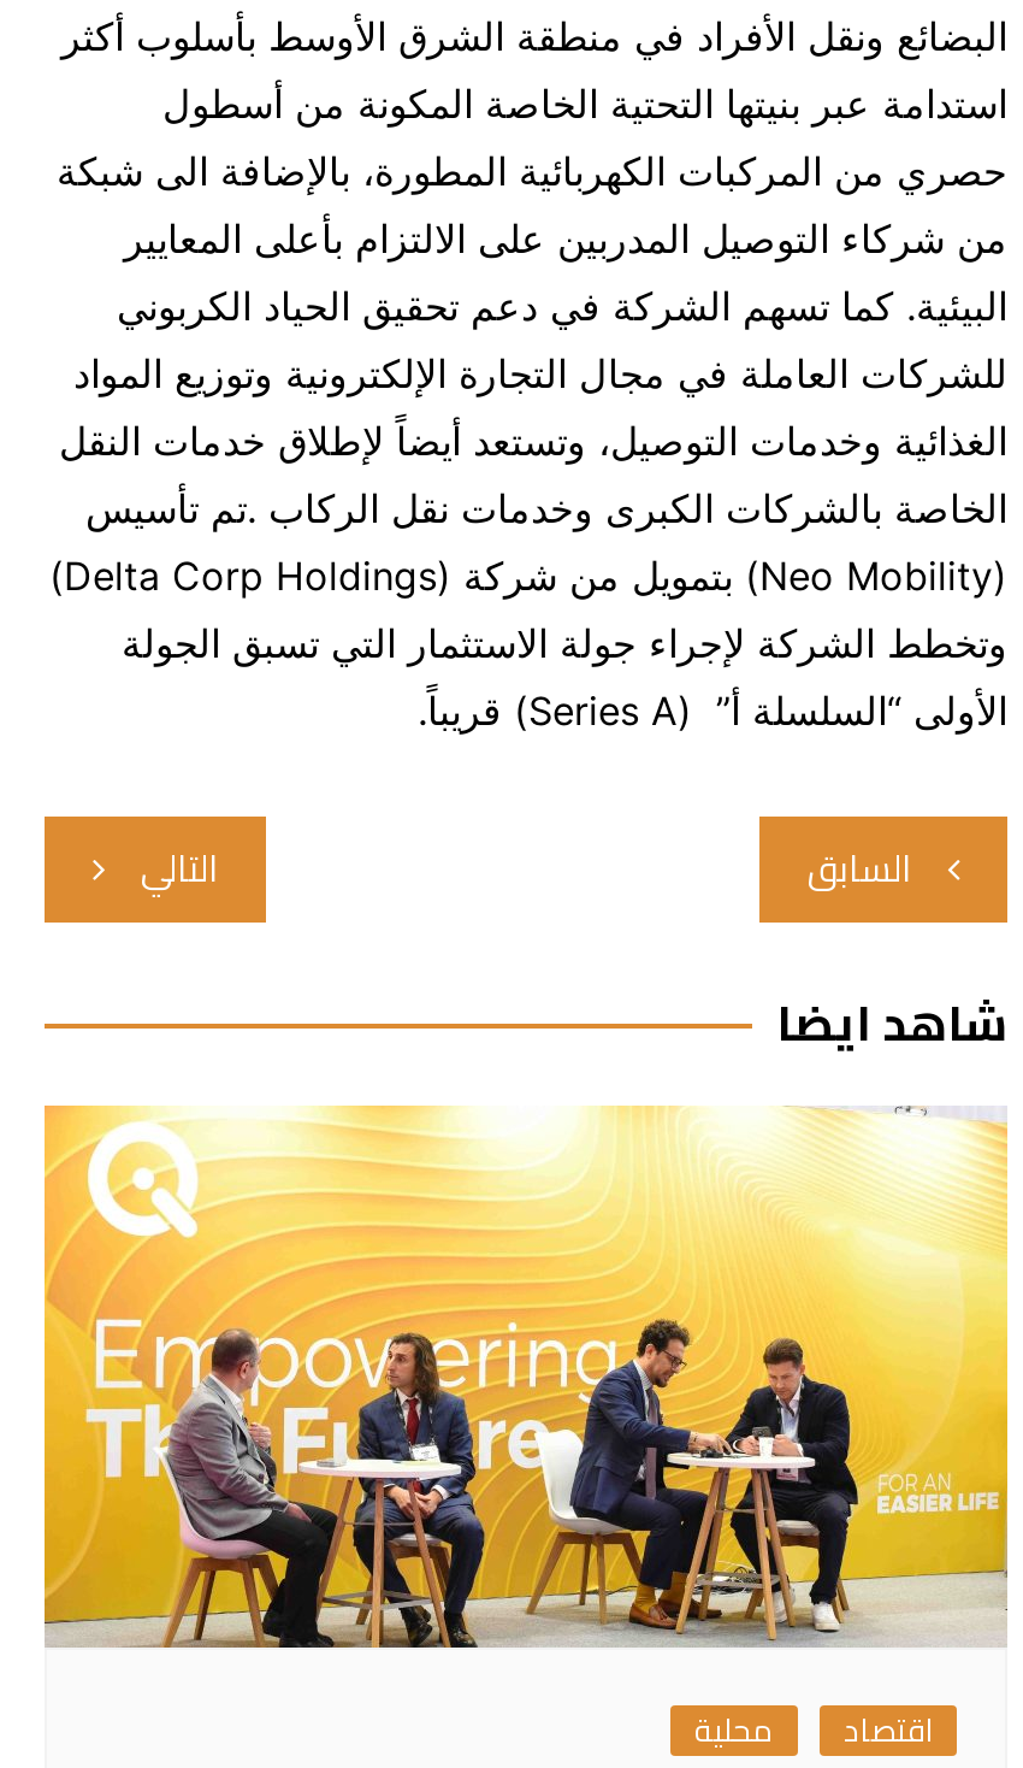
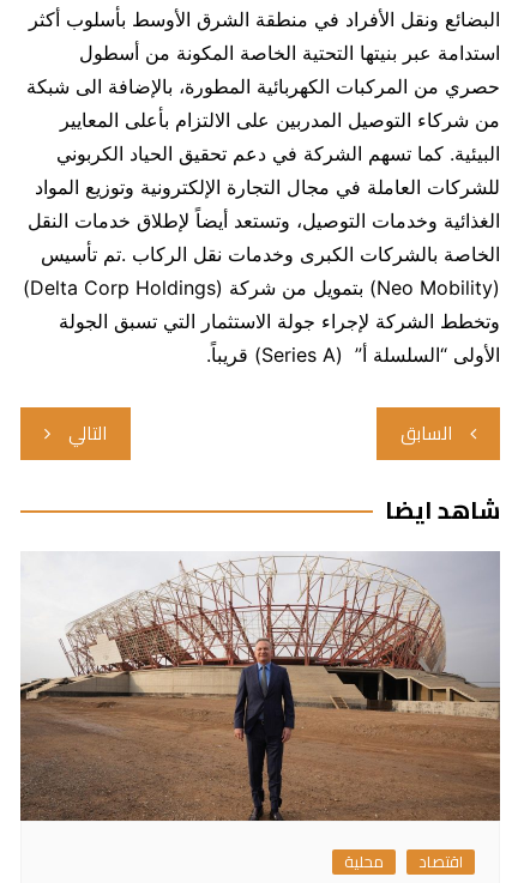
[42,1104,1010,1649] [image] -> [19,551,501,821] [image]

